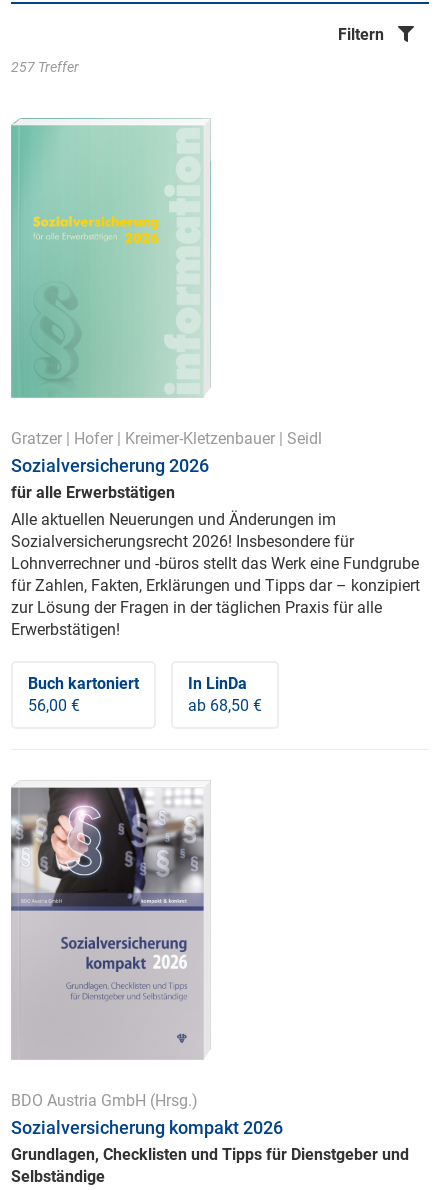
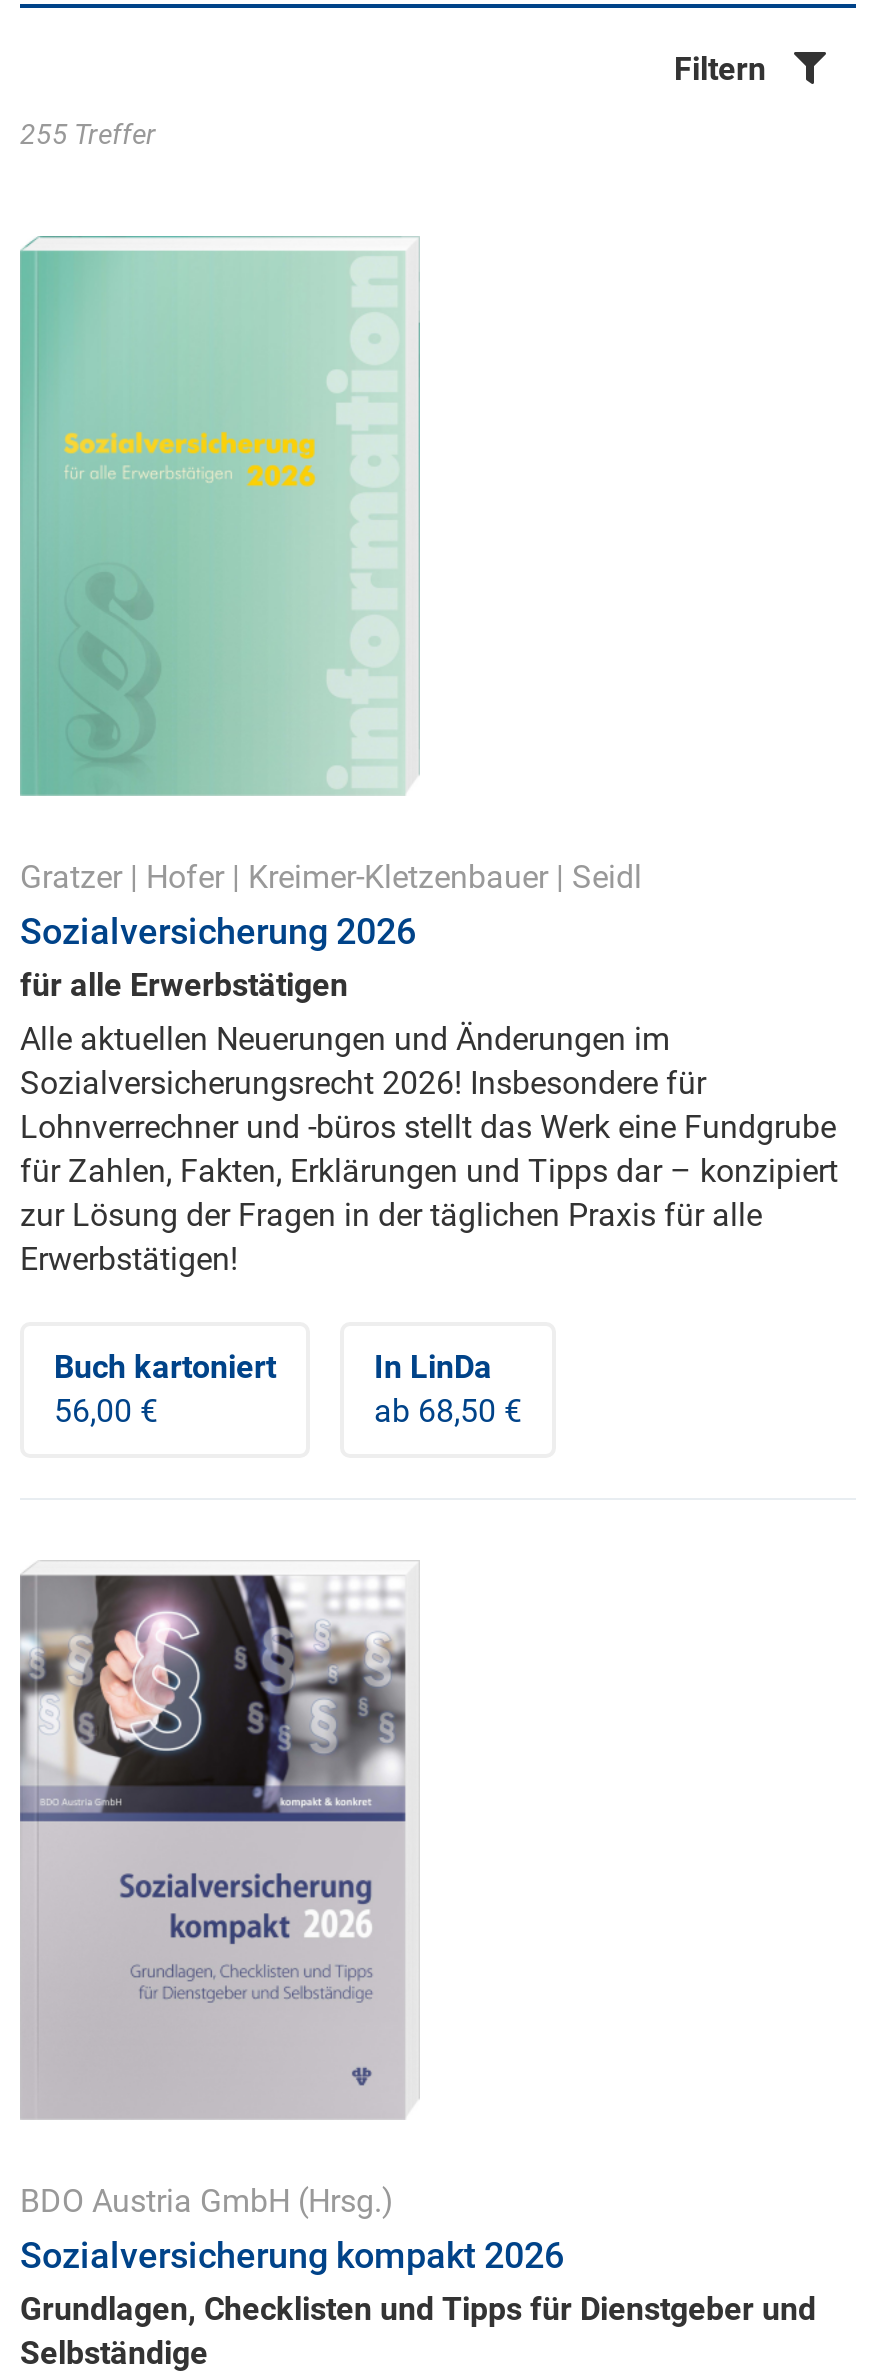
[11,59,79,75] 257 Treffer -> [20,118,156,150] 255 Treffer

